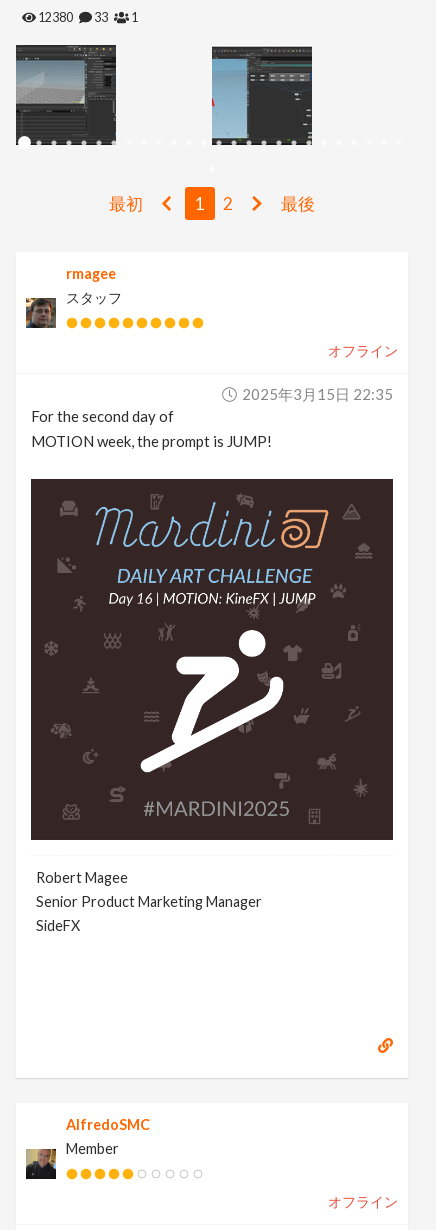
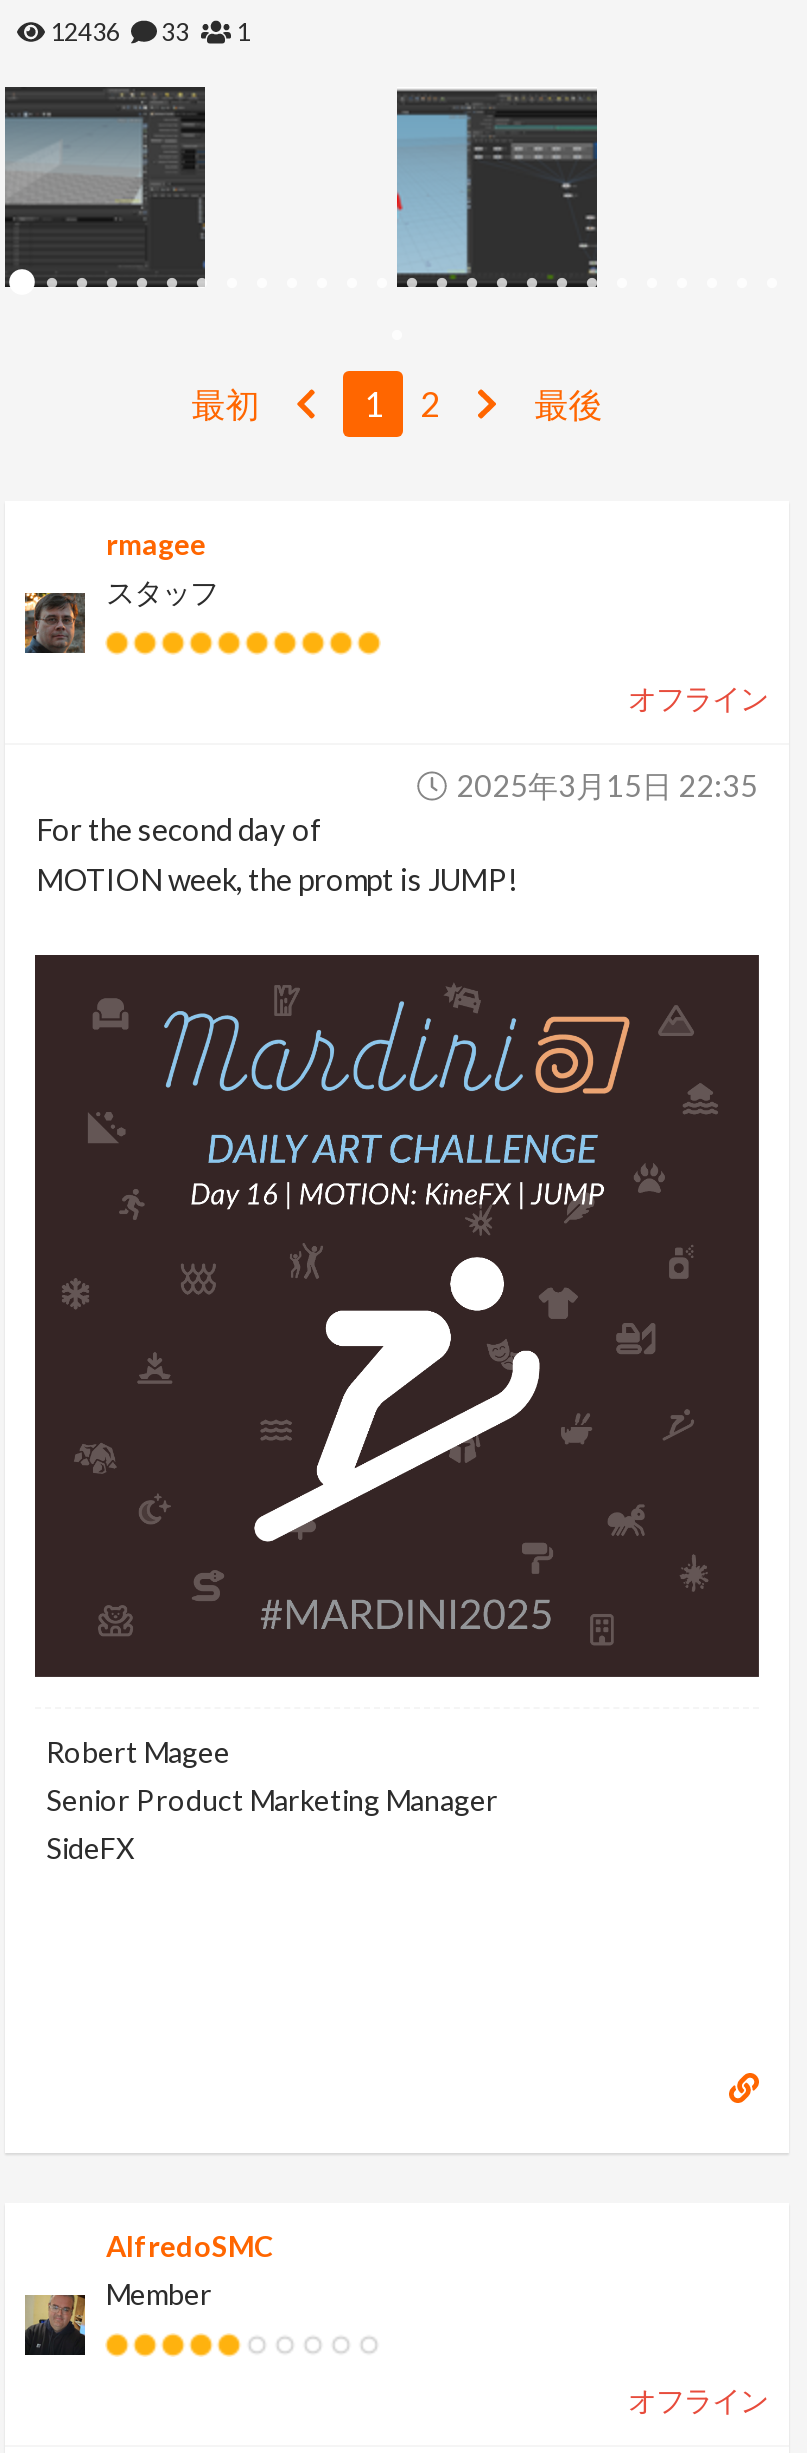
[36,10,79,25] 12380 -> [46,17,132,47] 12436

